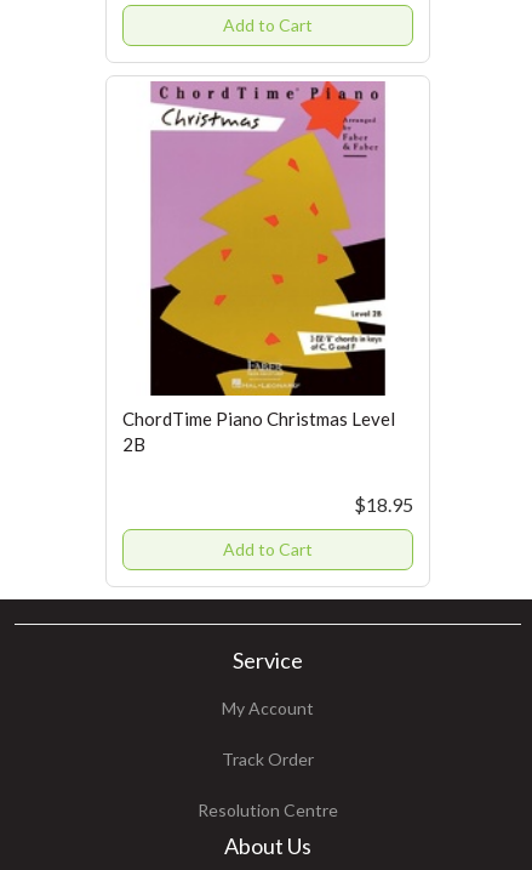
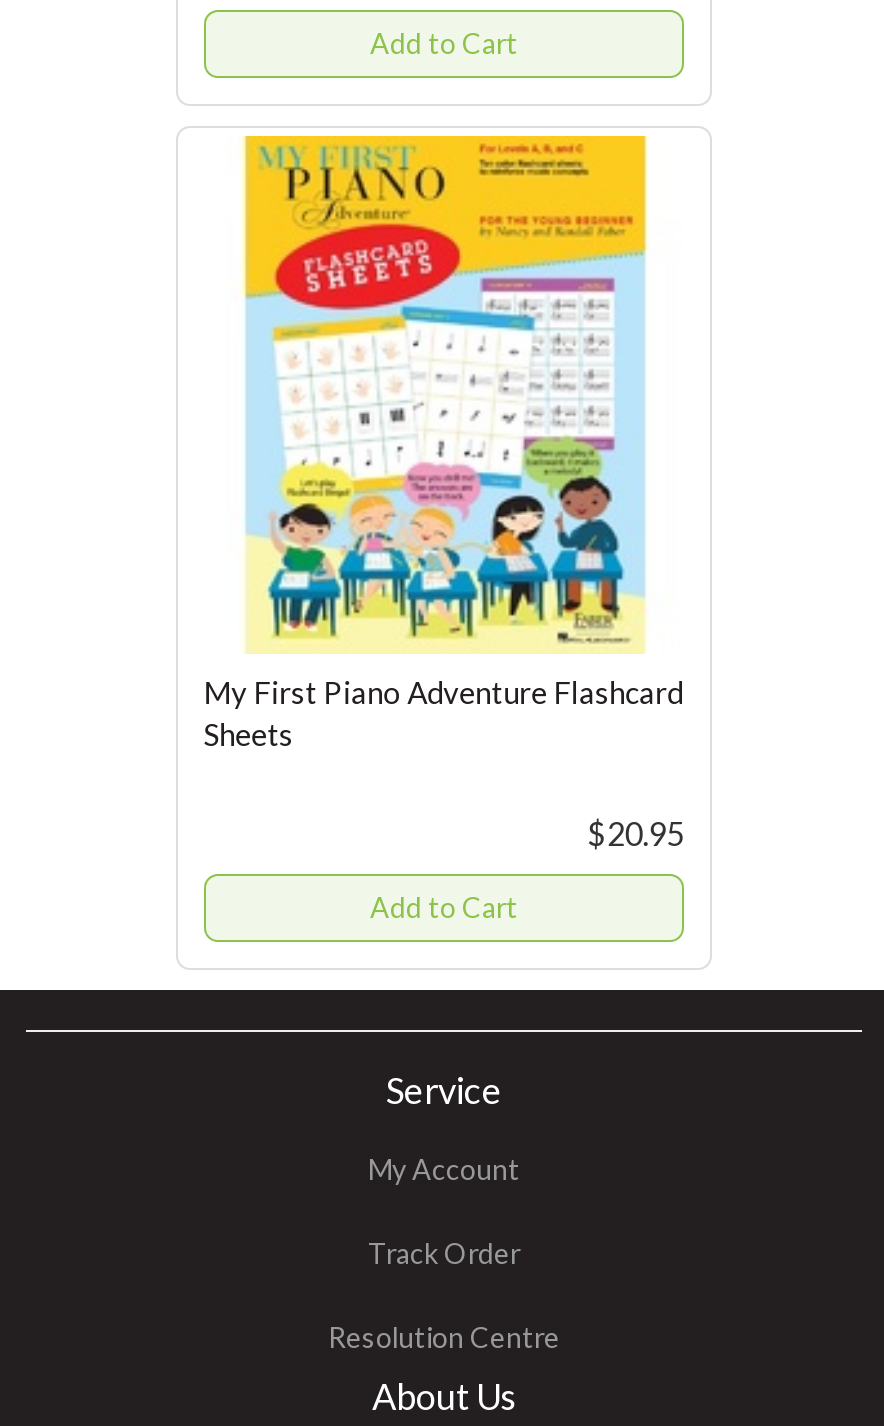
[122,80,395,455] [image] | ChordTime Piano Christmas Level | 2B -> [203,133,683,751] [image] | My First Piano Adventure Flashcard | Sheets
[354,493,414,516] $18.95 -> [587,813,685,851] $20.95

